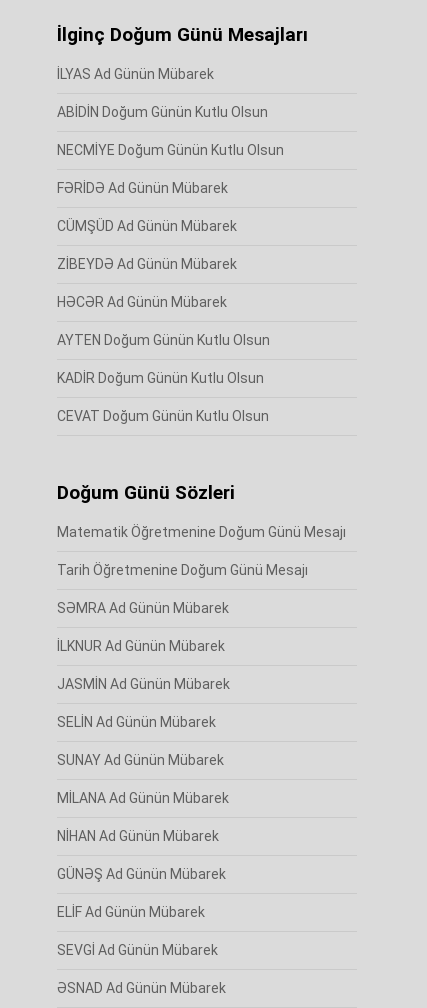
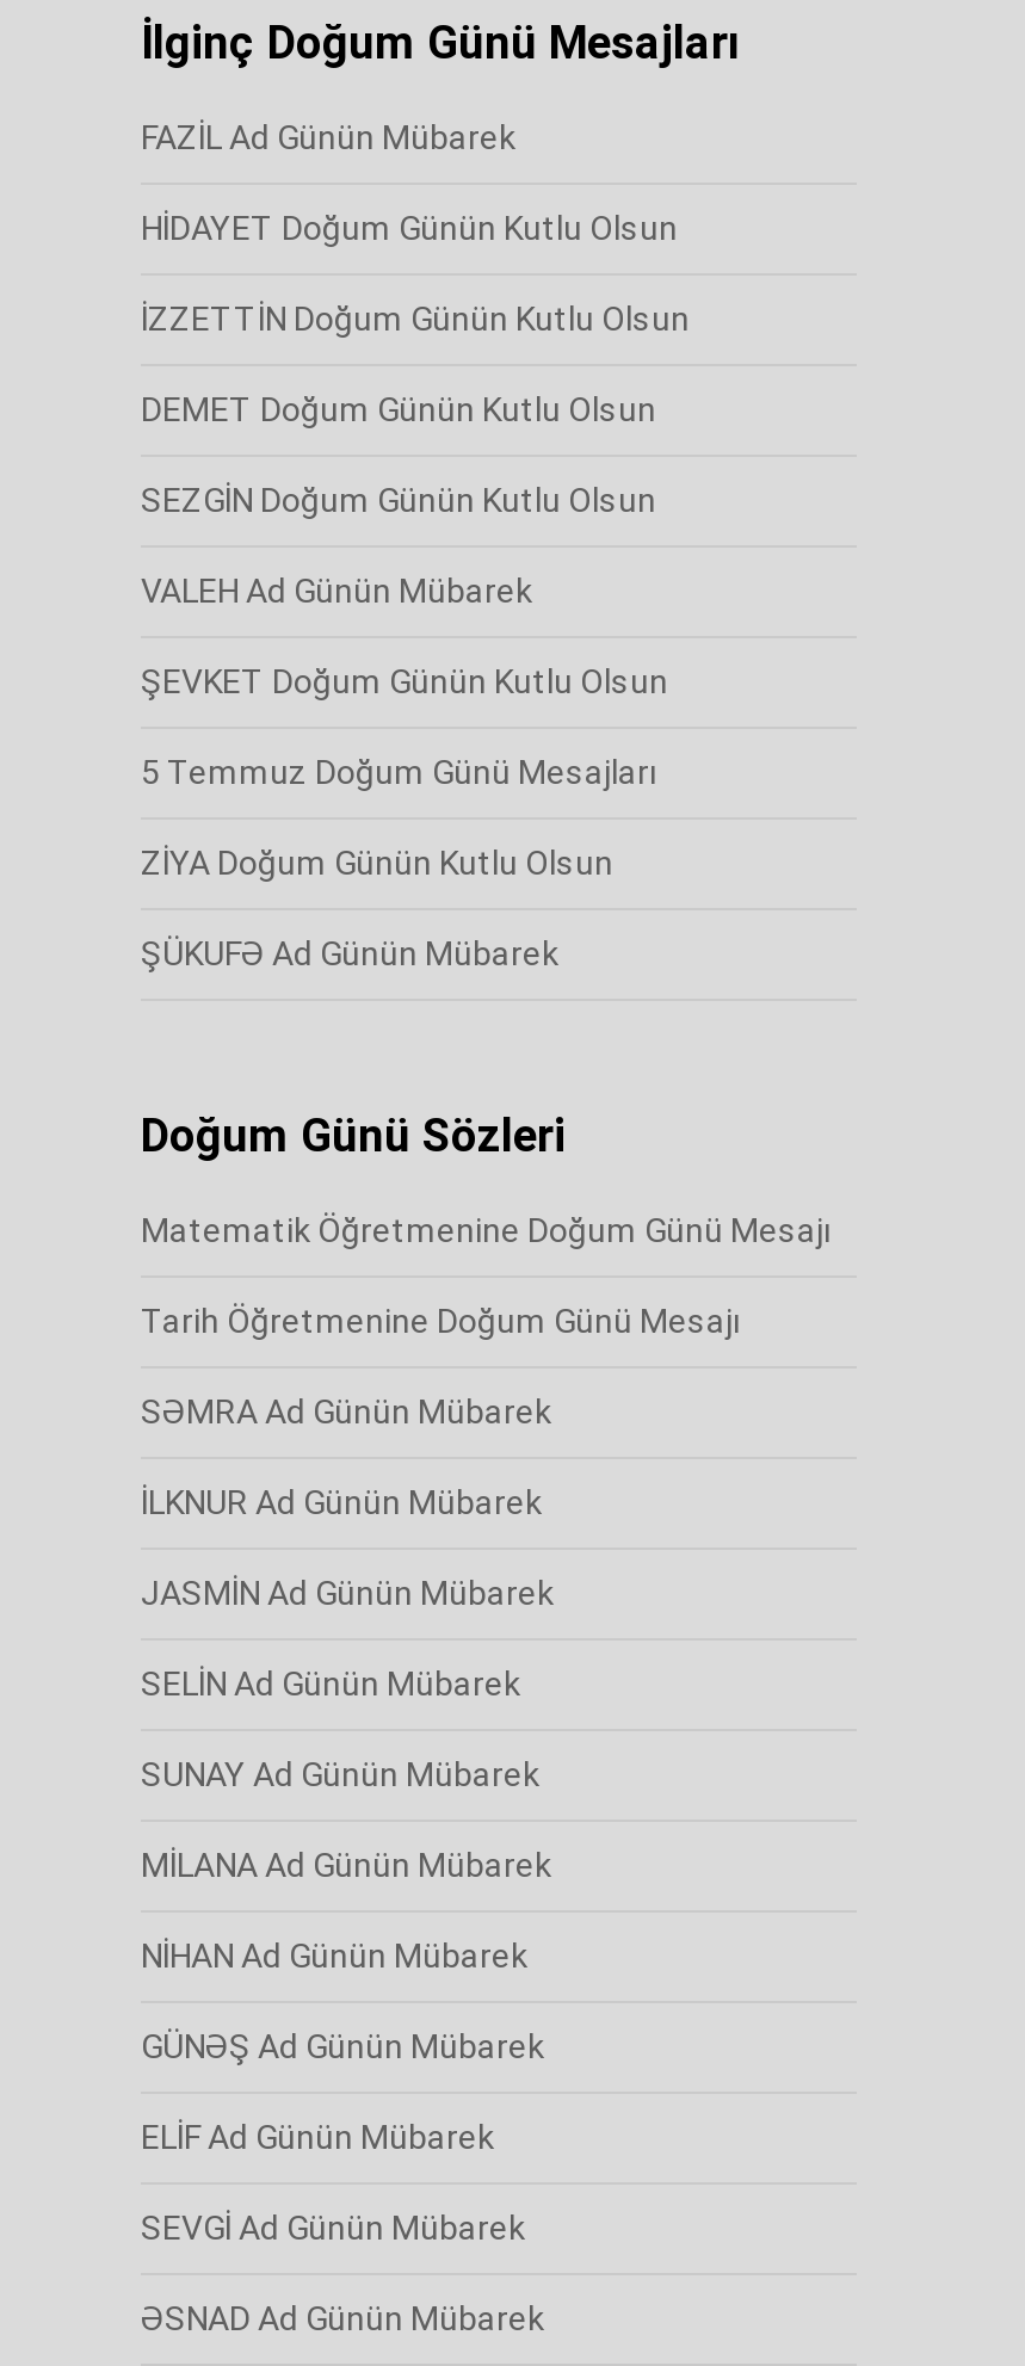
[57,66,214,82] İLYAS Ad Günün Mübarek -> [141,118,515,156] FAZİL Ad Günün Mübarek
[57,104,268,120] ABİDİN Doğum Günün Kutlu Olsun -> [141,209,678,247] HİDAYET Doğum Günün Kutlu Olsun
[57,142,284,158] NECMİYE Doğum Günün Kutlu Olsun -> [141,299,690,338] İZZETTİN Doğum Günün Kutlu Olsun
[57,180,228,196] FƏRİDƏ Ad Günün Mübarek -> [141,390,656,428] DEMET Doğum Günün Kutlu Olsun
[57,218,237,234] CÜMŞÜD Ad Günün Mübarek -> [141,481,656,519] SEZGİN Doğum Günün Kutlu Olsun
[57,256,237,272] ZİBEYDƏ Ad Günün Mübarek -> [141,572,532,610] VALEH Ad Günün Mübarek
[57,294,227,310] HƏCƏR Ad Günün Mübarek -> [141,662,668,700] ŞEVKET Doğum Günün Kutlu Olsun
[57,332,270,348] AYTEN Doğum Günün Kutlu Olsun -> [141,753,656,791] 5 Temmuz Doğum Günü Mesajları
[57,370,264,386] KADİR Doğum Günün Kutlu Olsun -> [141,844,613,882] ZİYA Doğum Günün Kutlu Olsun
[57,408,269,424] CEVAT Doğum Günün Kutlu Olsun -> [141,934,558,972] ŞÜKUFƏ Ad Günün Mübarek

